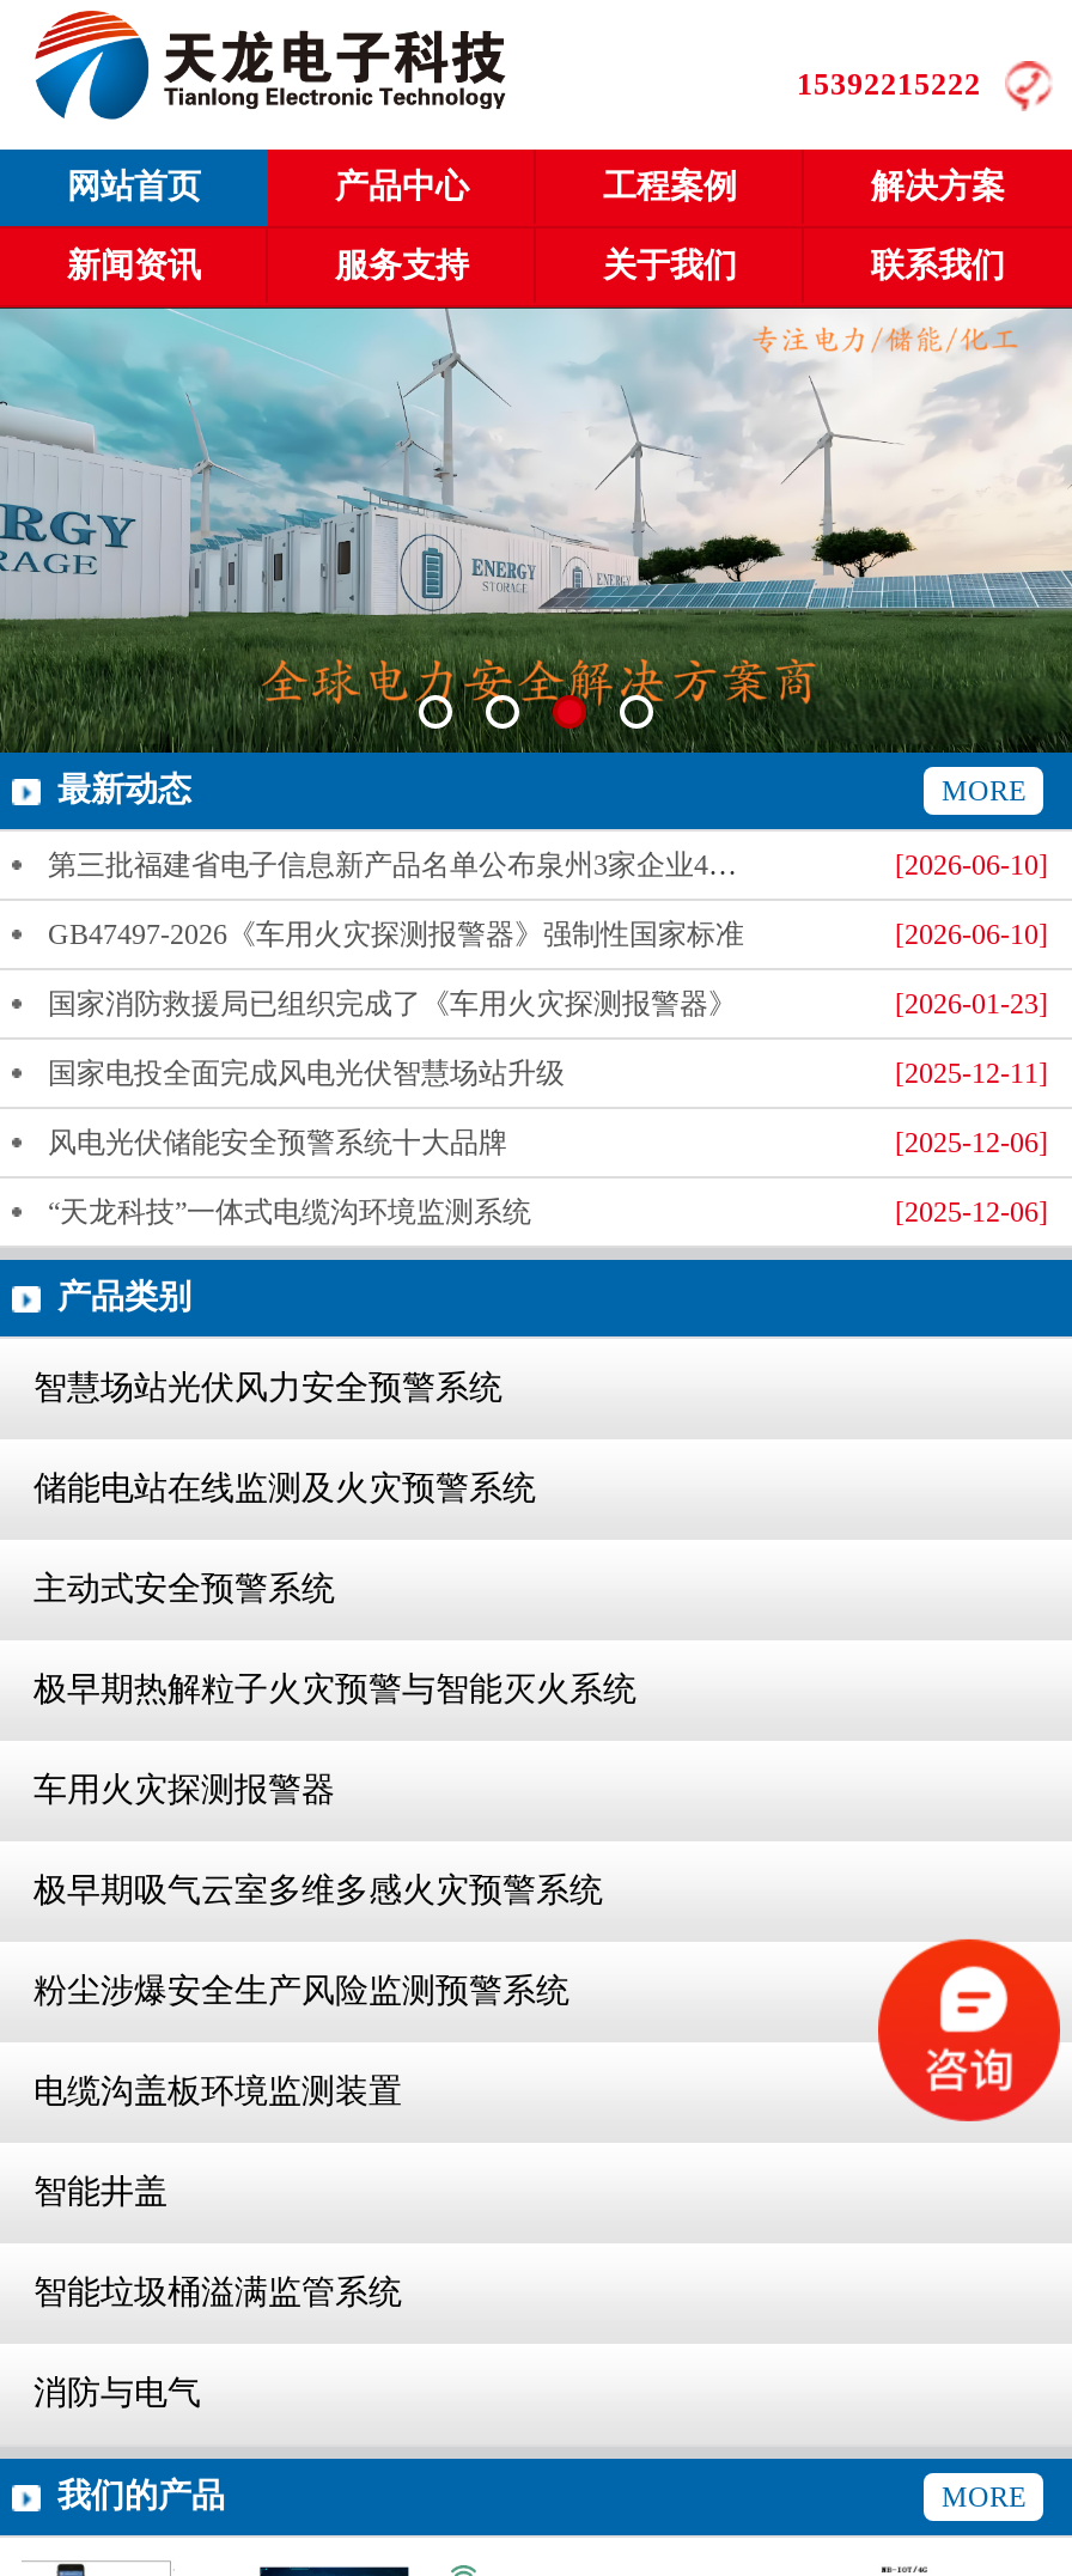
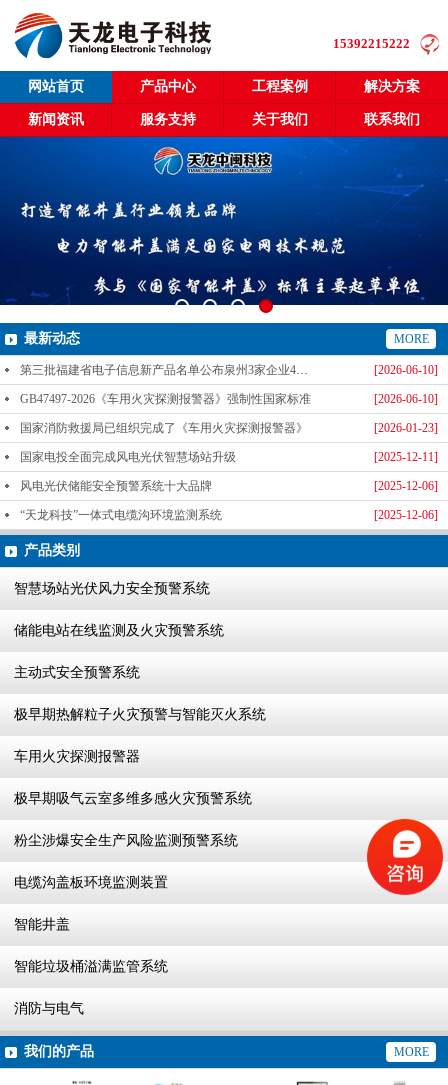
[7,305,1065,755] [image] -> [3,136,445,324] [image]

